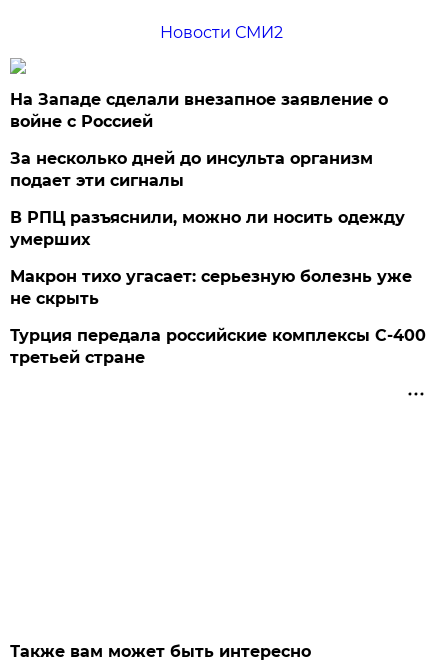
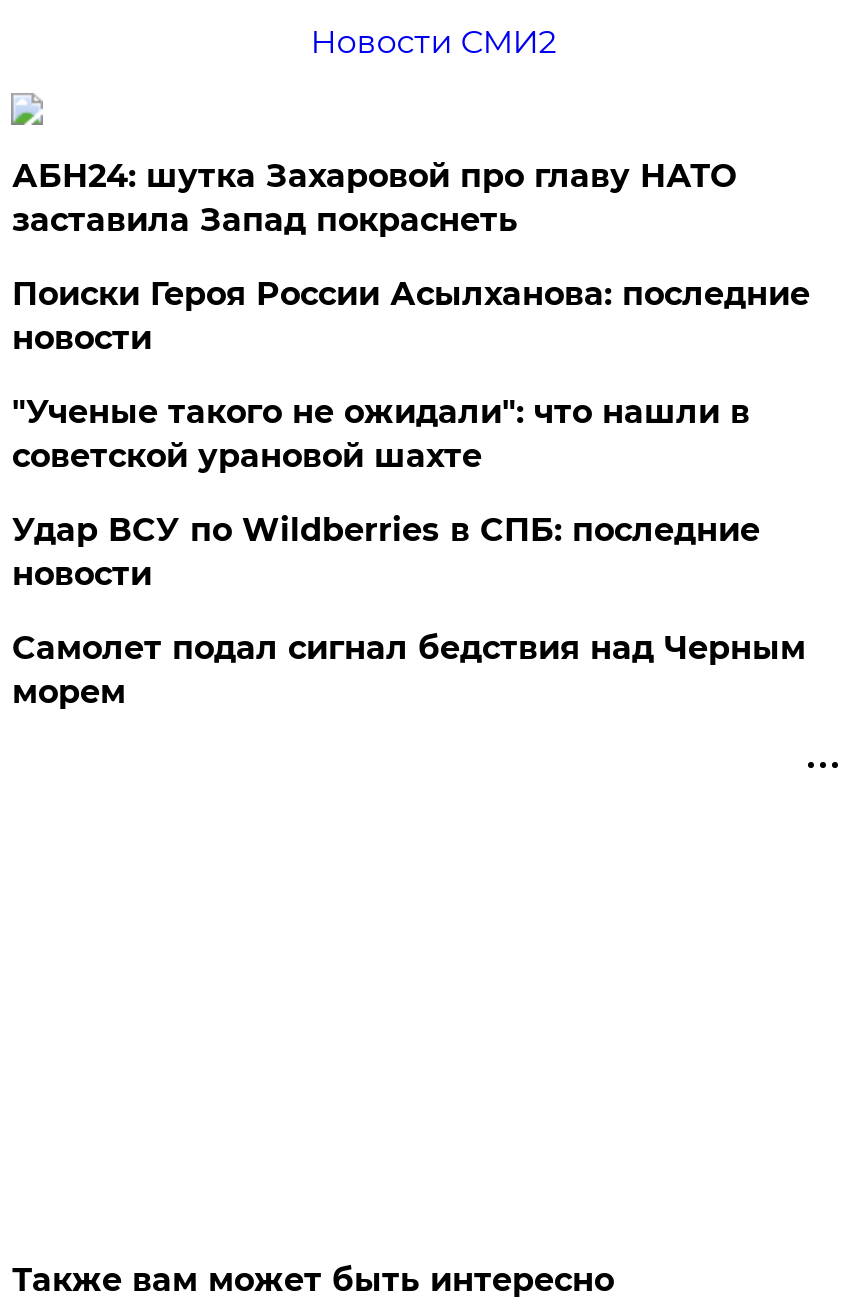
[10,90,388,131] На Западе сделали внезапное заявление о | войне с Россией -> [12,158,736,240] АБН24: шутка Захаровой про главу НАТО | заставила Запад покраснеть
[10,149,373,190] За несколько дней до инсульта организм | подает эти сигналы -> [12,276,810,358] Поиски Героя России Асылханова: последние | новости
[10,208,405,249] В РПЦ разъяснили, можно ли носить одежду | умерших -> [12,394,750,476] "Ученые такого не ожидали": что нашли в | советской урановой шахте
[10,267,412,308] Макрон тихо угасает: серьезную болезнь уже | не скрыть -> [12,512,760,594] Удар ВСУ по Wildberries в СПБ: последние | новости
[10,326,426,367] Турция передала российские комплексы С-400 | третьей стране -> [12,630,806,712] Самолет подал сигнал бедствия над Черным | морем

